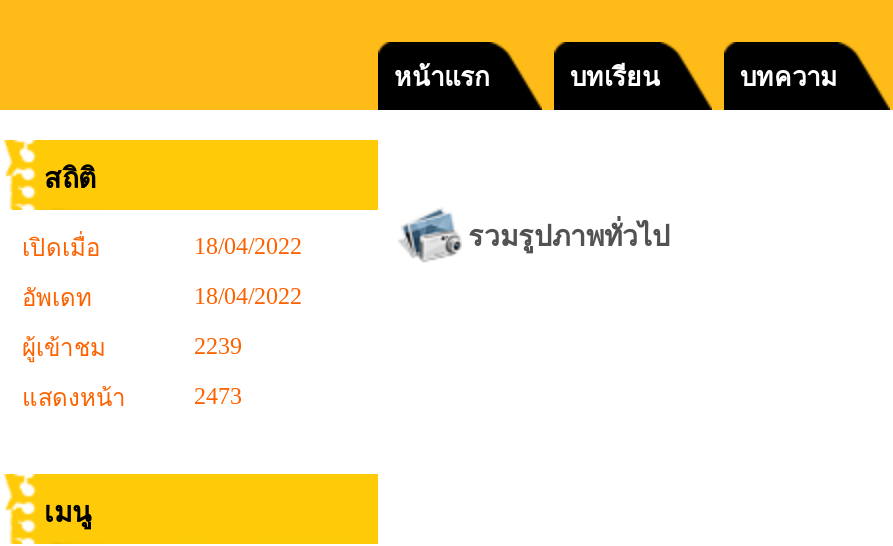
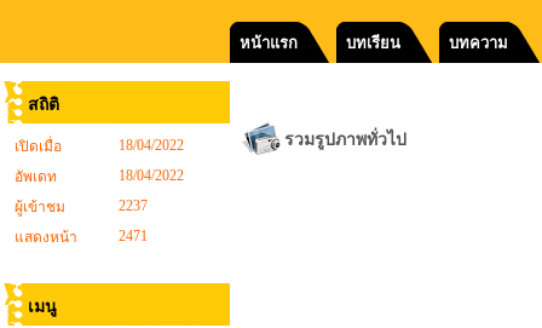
[194,332,242,360] 2239 -> [119,197,148,214] 2237
[194,382,242,410] 2473 -> [119,228,148,244] 2471

